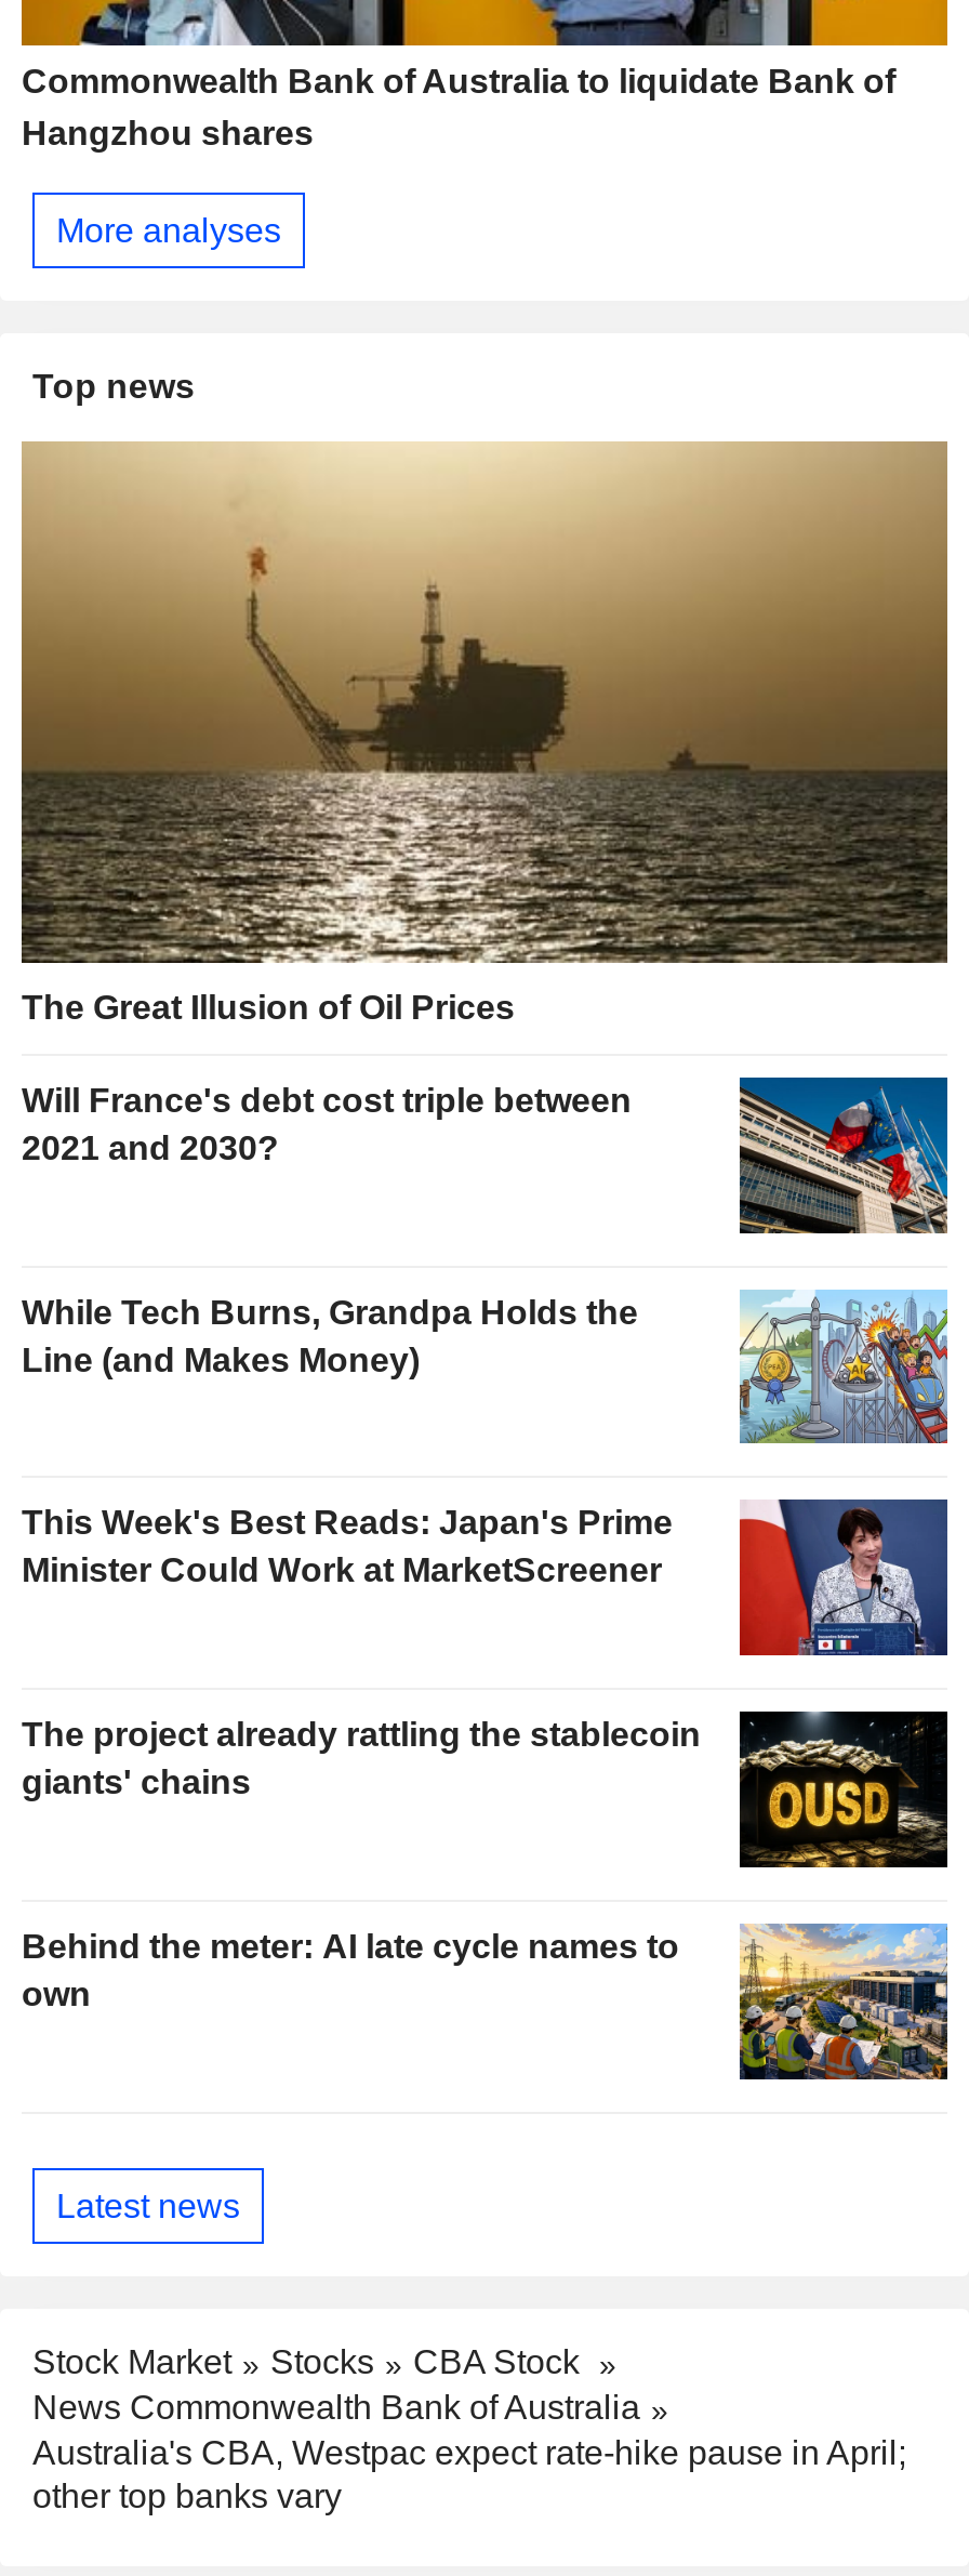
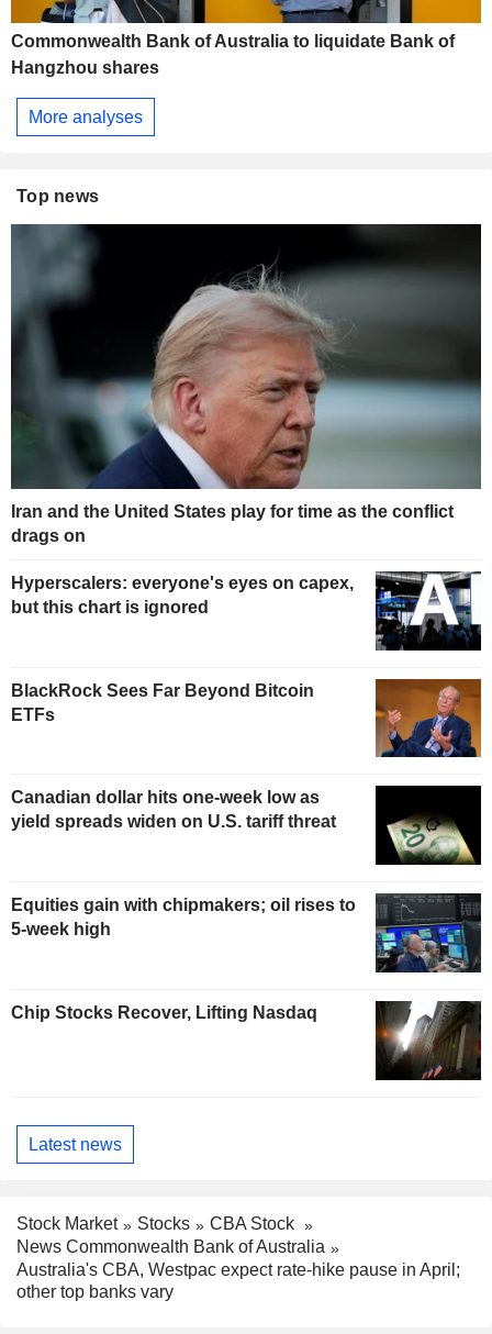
[19,439,950,1025] [image] | The Great Illusion of Oil Prices -> [10,223,482,545] [image] | Iran and the United States play for time as the conflict | drags on
[22,1082,632,1166] Will France's debt cost triple between | 2021 and 2030? -> [11,573,354,616] Hyperscalers: everyone's eyes on capex, | but this chart is ignored
[738,1075,950,1236] [image] -> [376,570,482,652] [image]
[22,1293,638,1378] While Tech Burns, Grandpa Holds the | Line (and Makes Money) -> [11,681,314,724] BlackRock Sees Far Beyond Bitcoin | ETFs
[740,1290,950,1445] [image] -> [374,678,482,758] [image]
[22,1497,950,1657] [image] | This Week's Best Reads: Japan's Prime | Minister Could Work at MarketScreener -> [11,785,482,866] [image] | Canadian dollar hits one-week low as | yield spreads widen on U.S. tariff threat
[22,1712,945,1870] [image] | The project already rattling the stablecoin | giants' chains -> [11,893,481,974] [image] | Equities gain with chipmakers; oil rises to | 5-week high
[22,1928,679,2013] Behind the meter: AI late cycle names to | own -> [11,1003,317,1022] Chip Stocks Recover, Lifting Nasdaq
[738,1921,950,2082] [image] -> [374,1000,481,1081] [image]

